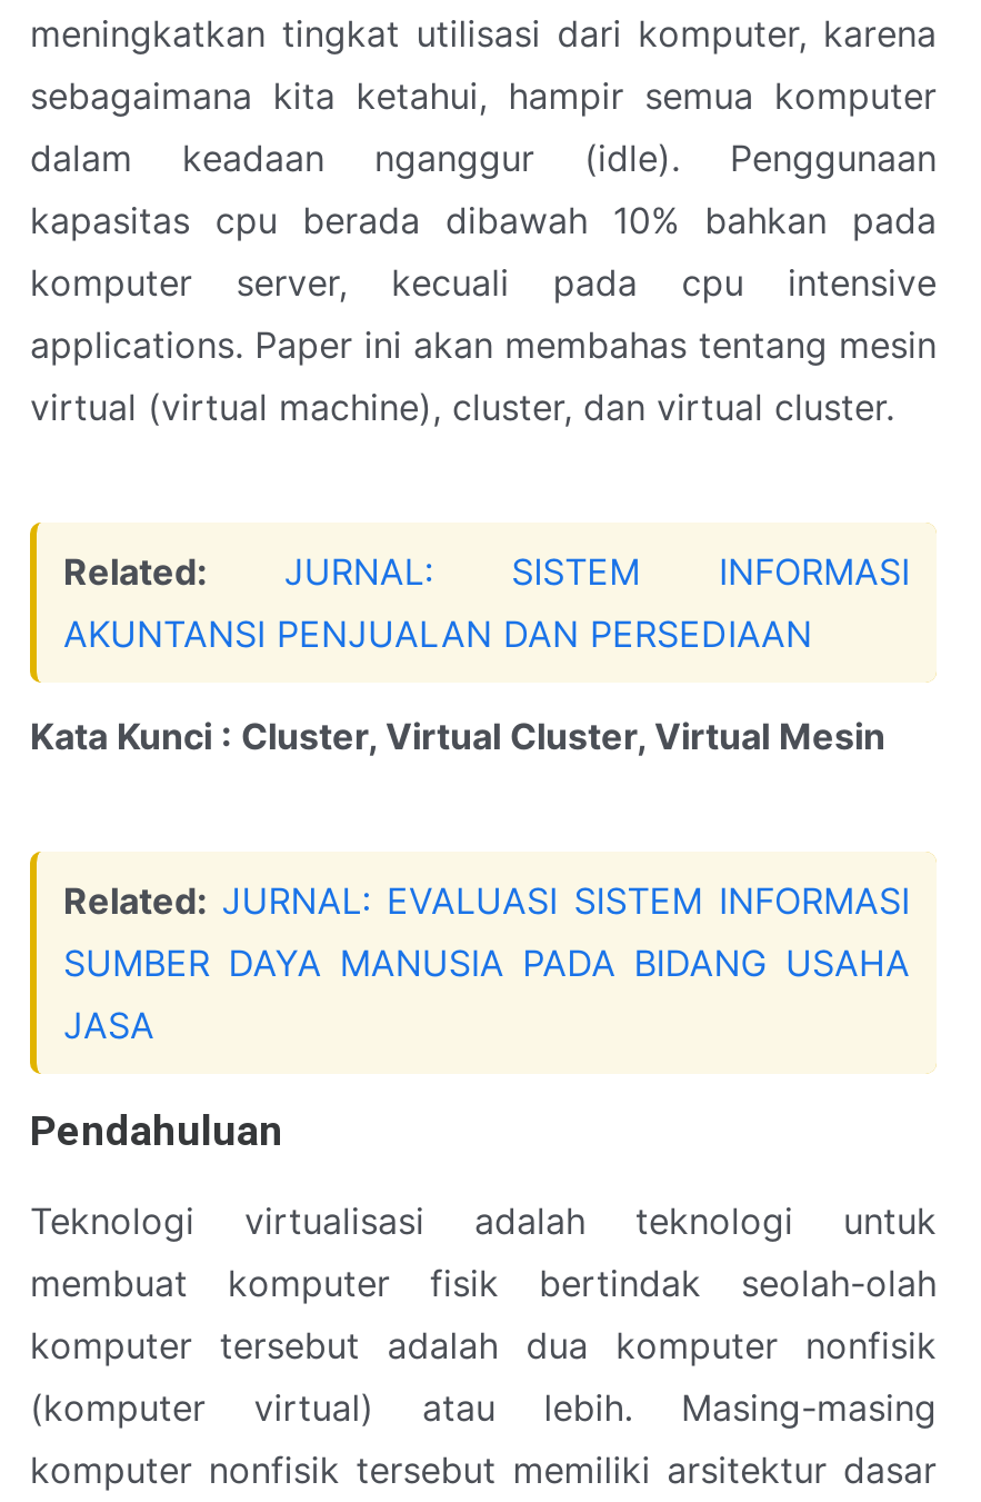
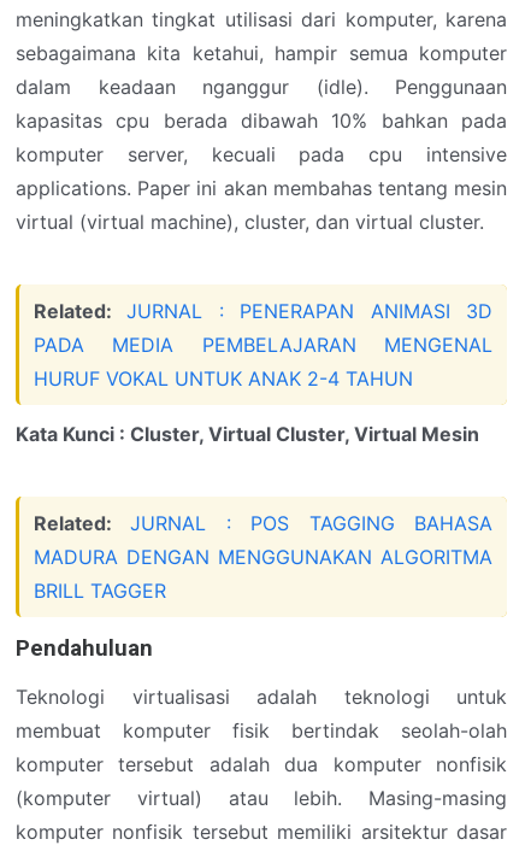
[63,549,910,655] Related: JURNAL: SISTEM INFORMASI | AKUNTANSI PENJUALAN DAN PERSEDIAAN -> [34,299,492,390] Related: JURNAL : PENERAPAN ANIMASI 3D | PADA MEDIA PEMBELAJARAN MENGENAL | HURUF VOKAL UNTUK ANAK 2-4 TAHUN
[63,878,910,1047] Related: JURNAL: EVALUASI SISTEM INFORMASI | SUMBER DAYA MANUSIA PADA BIDANG USAHA | JASA -> [34,511,492,602] Related: JURNAL : POS TAGGING BAHASA | MADURA DENGAN MENGGUNAKAN ALGORITMA | BRILL TAGGER

